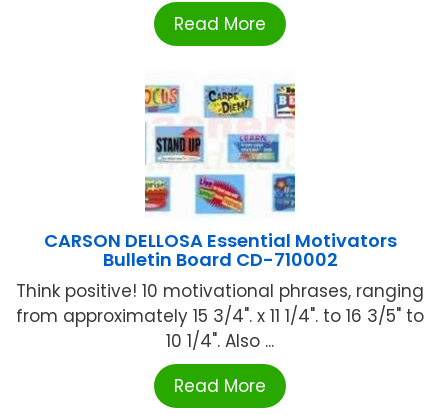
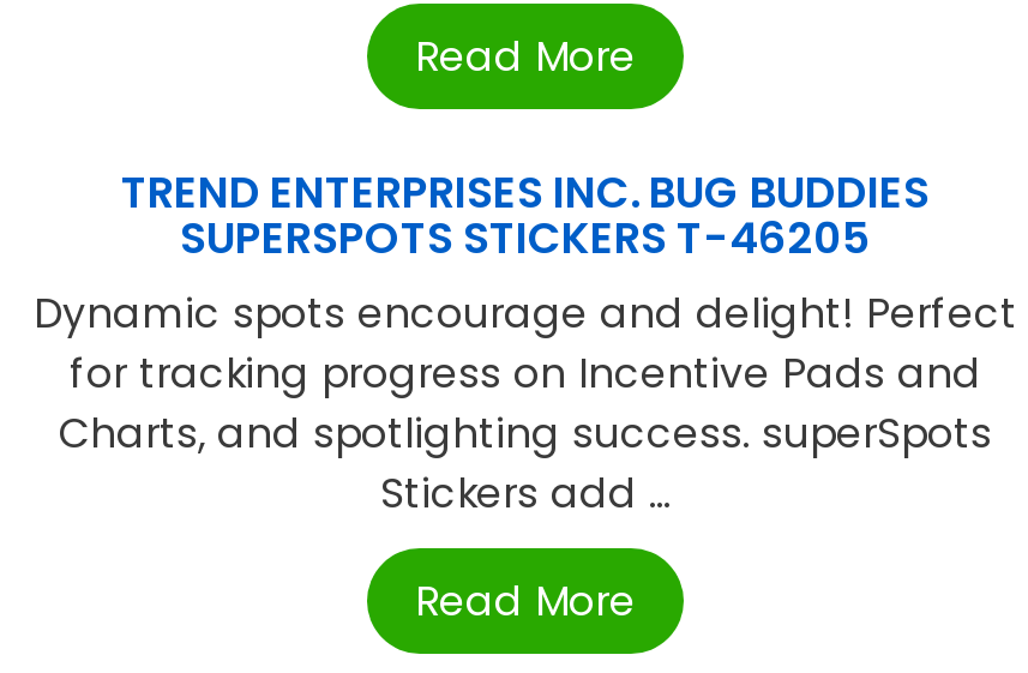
[16,228,424,353] CARSON DELLOSA Essential Motivators | Bulletin Board CD-710002 | Think positive! 10 motivational phrases, ranging | from approximately 15 3/4". x 11 1/4". to 16 3/5" to | 10 1/4". Also ... -> [34,163,1017,523] TREND ENTERPRISES INC. BUG BUDDIES | SUPERSPOTS STICKERS T-46205 | Dynamic spots encourage and delight! Perfect | for tracking progress on Incentive Pads and | Charts, and spotlighting success. superSpots | Stickers add ...

